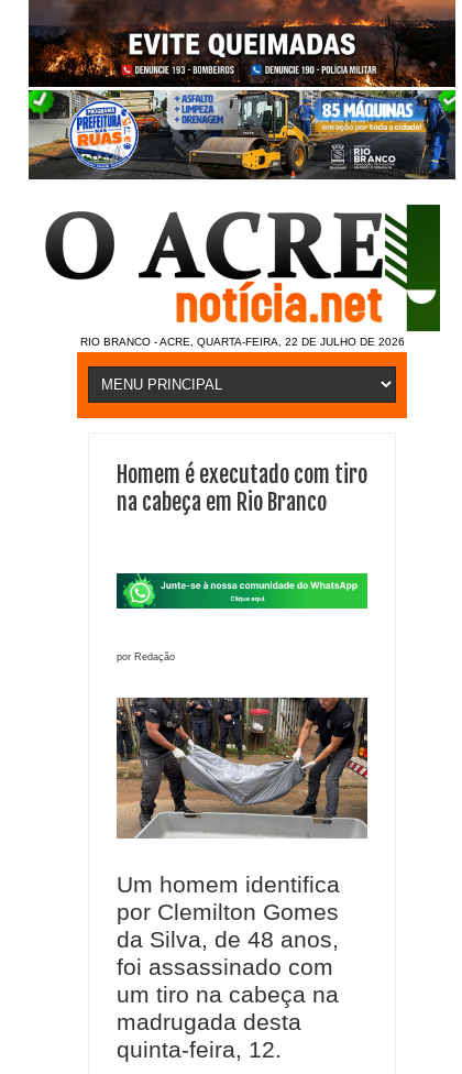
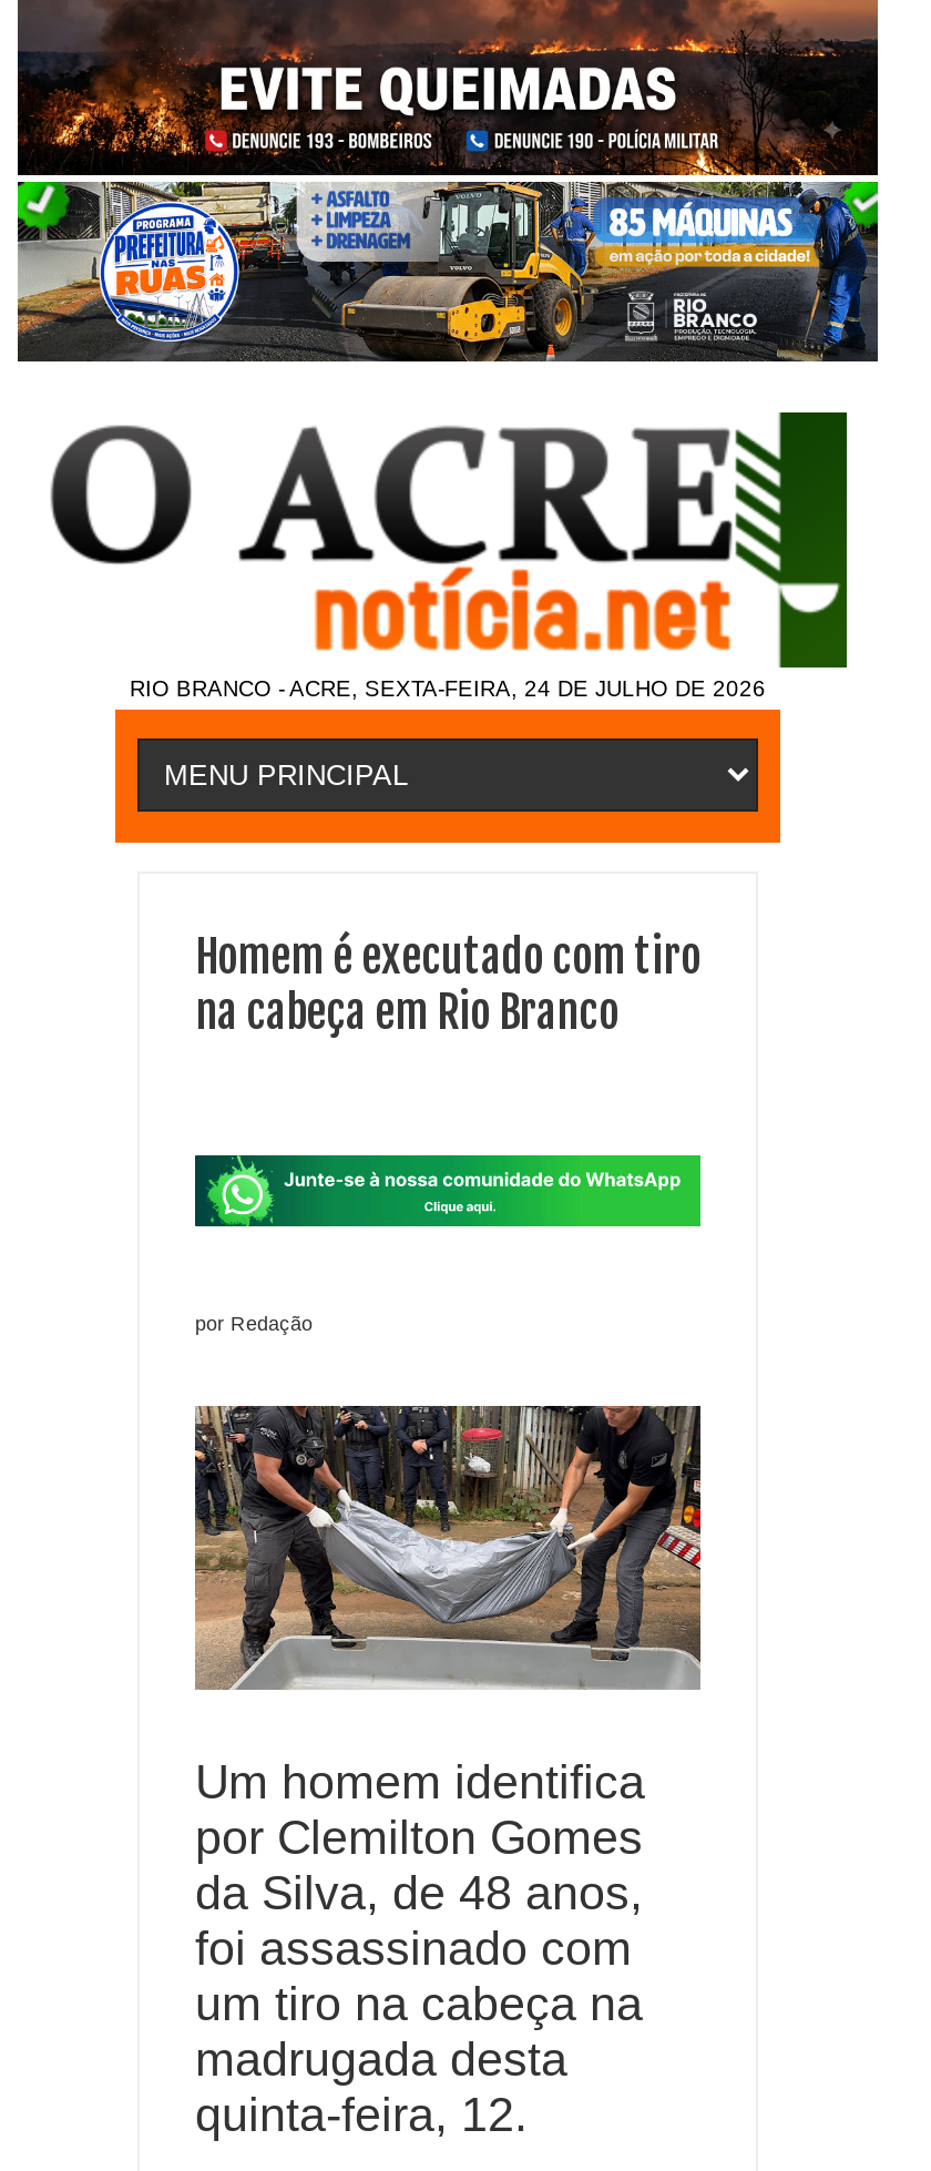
[80,336,404,348] RIO BRANCO - ACRE, QUARTA-FEIRA, 22 DE JULHO DE 2026 -> [130,677,766,701] RIO BRANCO - ACRE, SEXTA-FEIRA, 24 DE JULHO DE 2026

